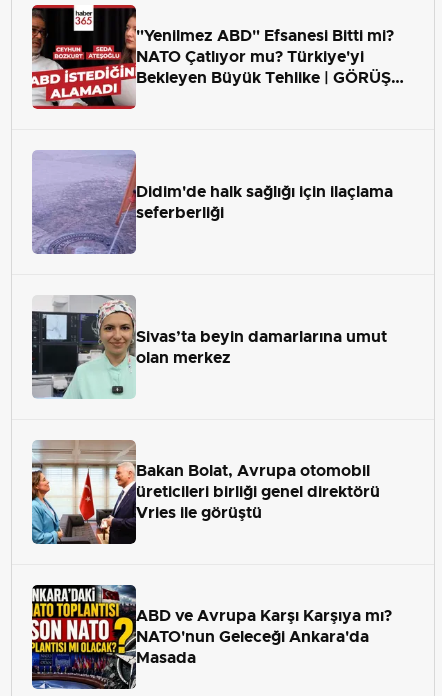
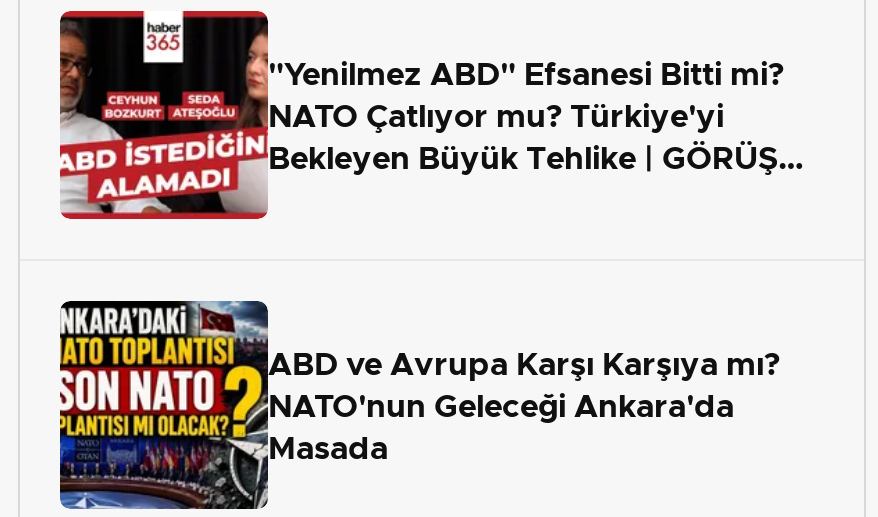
[32,150,393,254] [image] | Didim'de halk sağlığı için ilaçlama | seferberliği -> none
[31,294,387,400] [image] | Sivas’ta beyin damarlarına umut | olan merkez -> none
[31,439,380,545] [image] | Bakan Bolat, Avrupa otomobil | üreticileri birliği genel direktörü | Vries ile görüştü -> none

